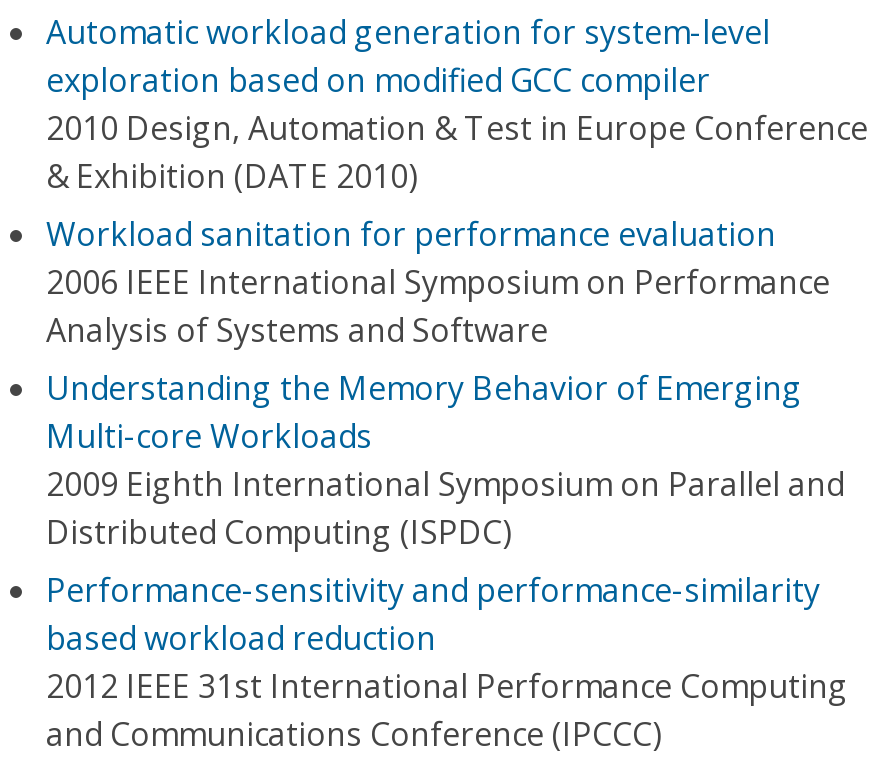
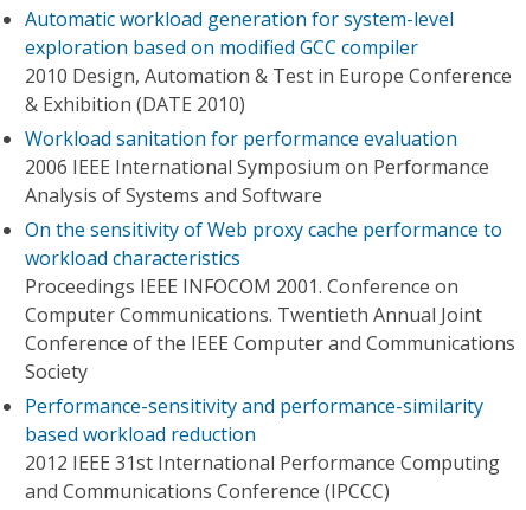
[46,366,844,554] Understanding the Memory Behavior of Emerging | Multi-core Workloads | 2009 Eighth International Symposium on Parallel and | Distributed Computing (ISPDC) -> [25,217,515,385] On the sensitivity of Web proxy cache performance to | workload characteristics | Proceedings IEEE INFOCOM 2001. Conference on | Computer Communications. Twentieth Annual Joint | Conference of the IEEE Computer and Communications | Society

